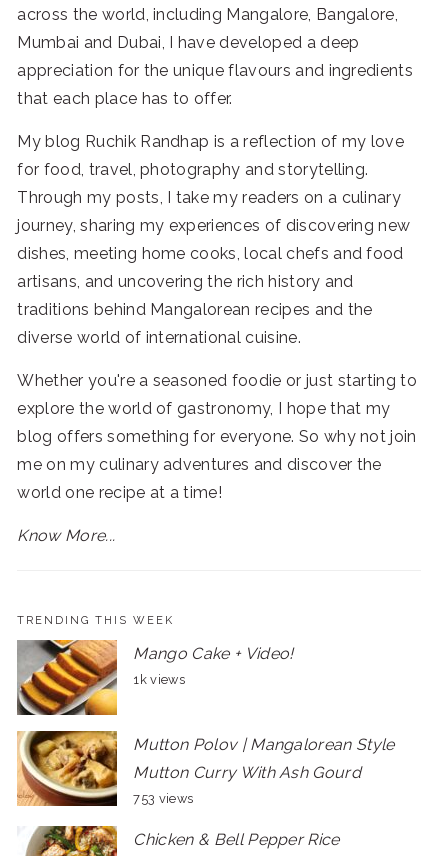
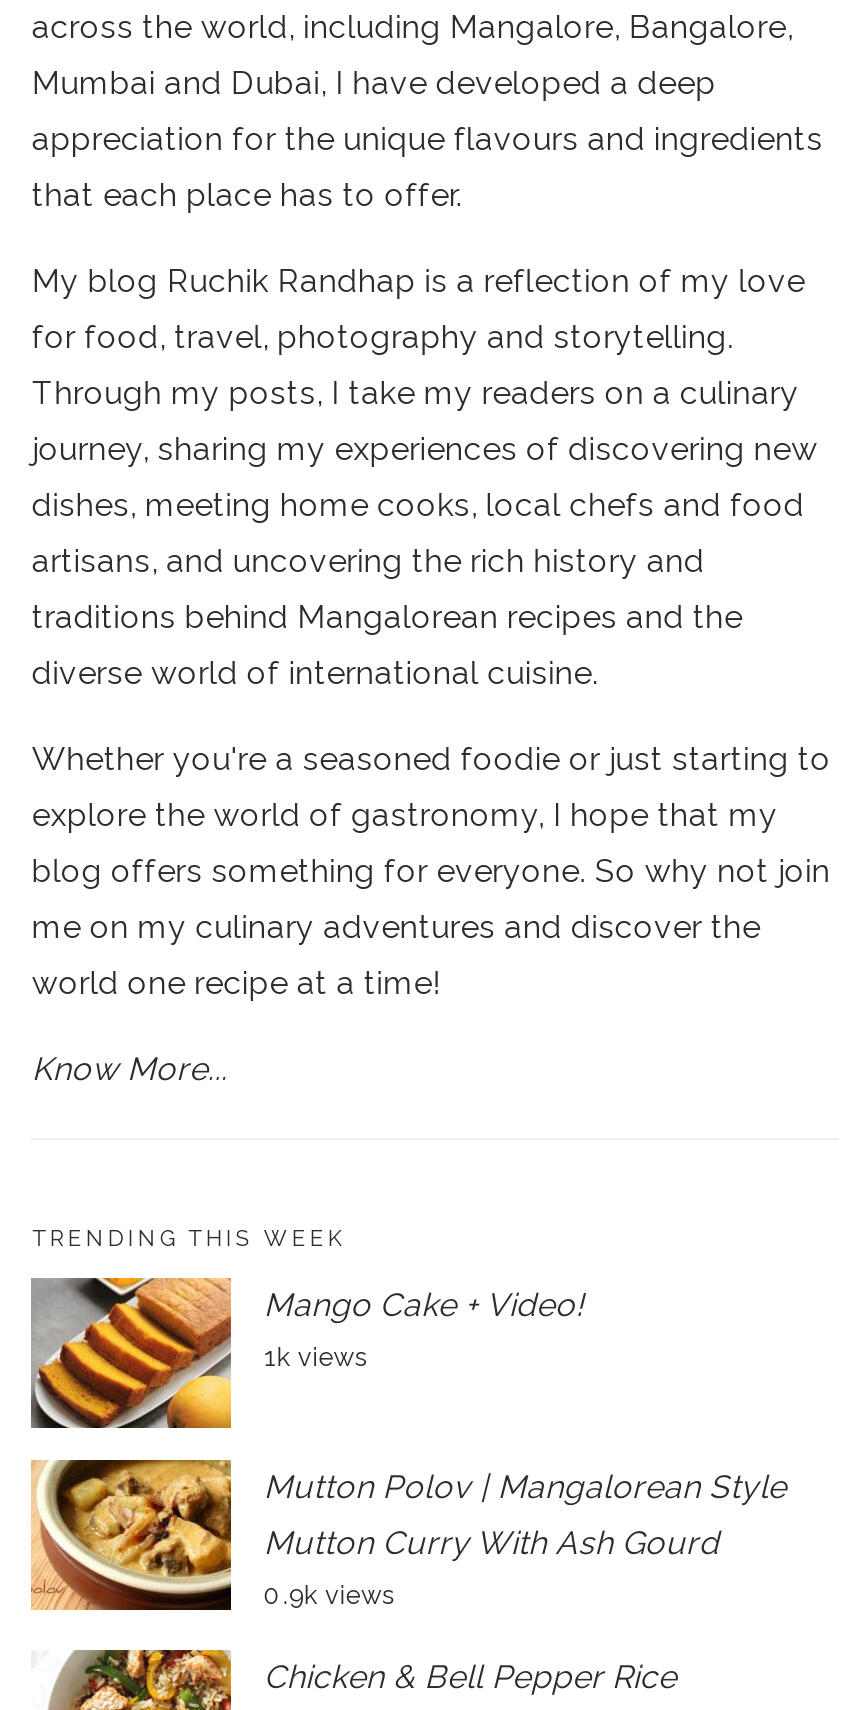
[133,791,193,806] 753 views -> [264,1581,394,1611] 0.9k views

